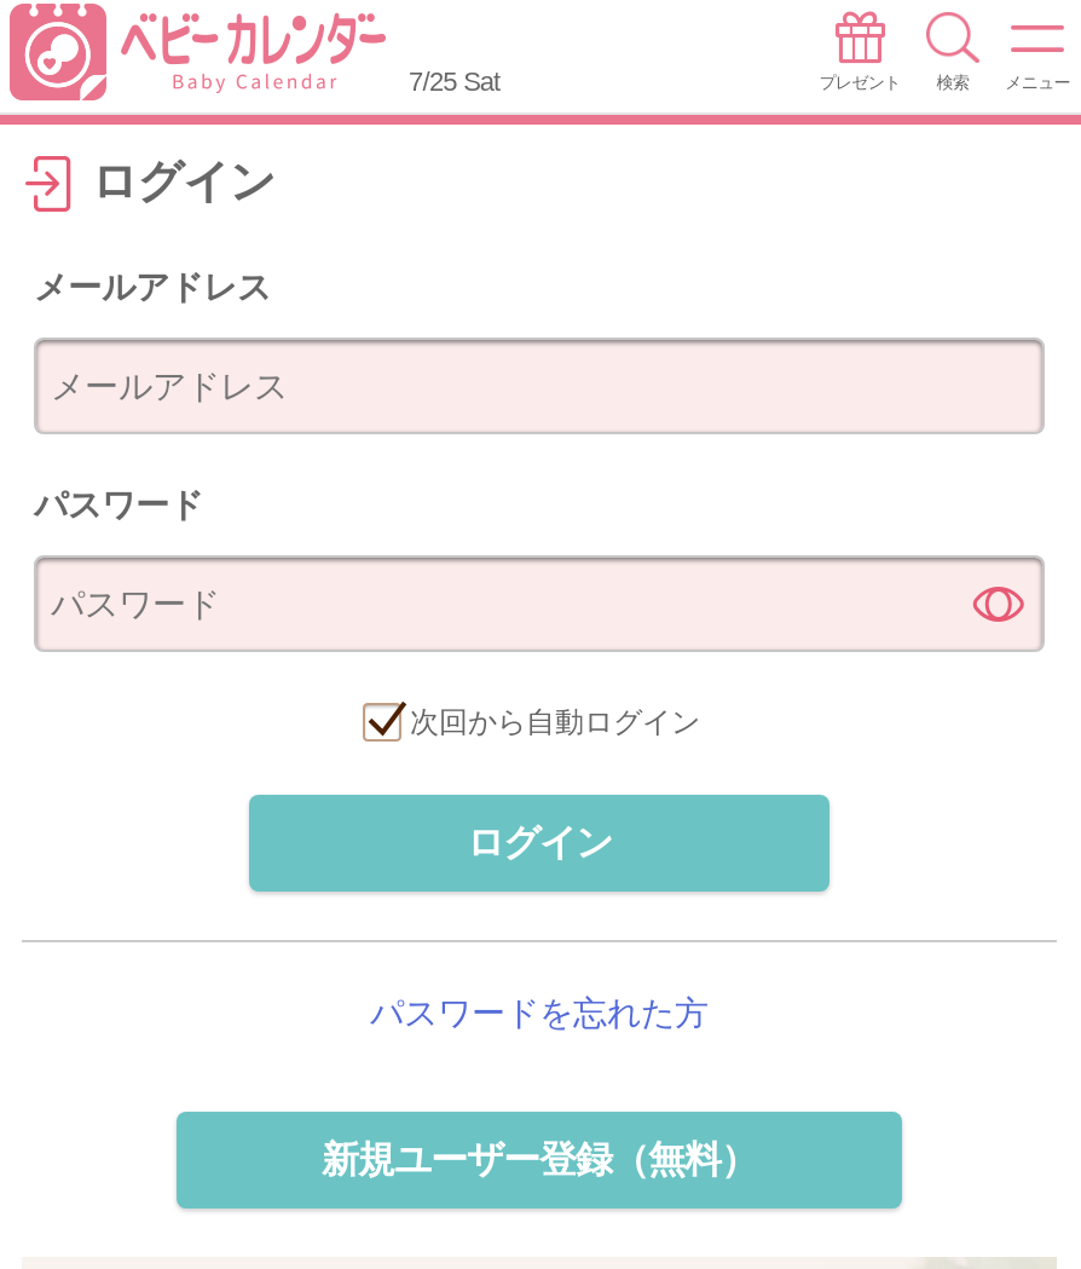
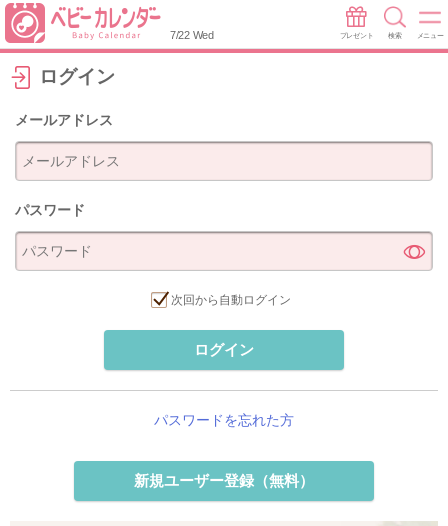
[409,67,500,96] 7/25 Sat -> [170,29,214,41] 7/22 Wed

